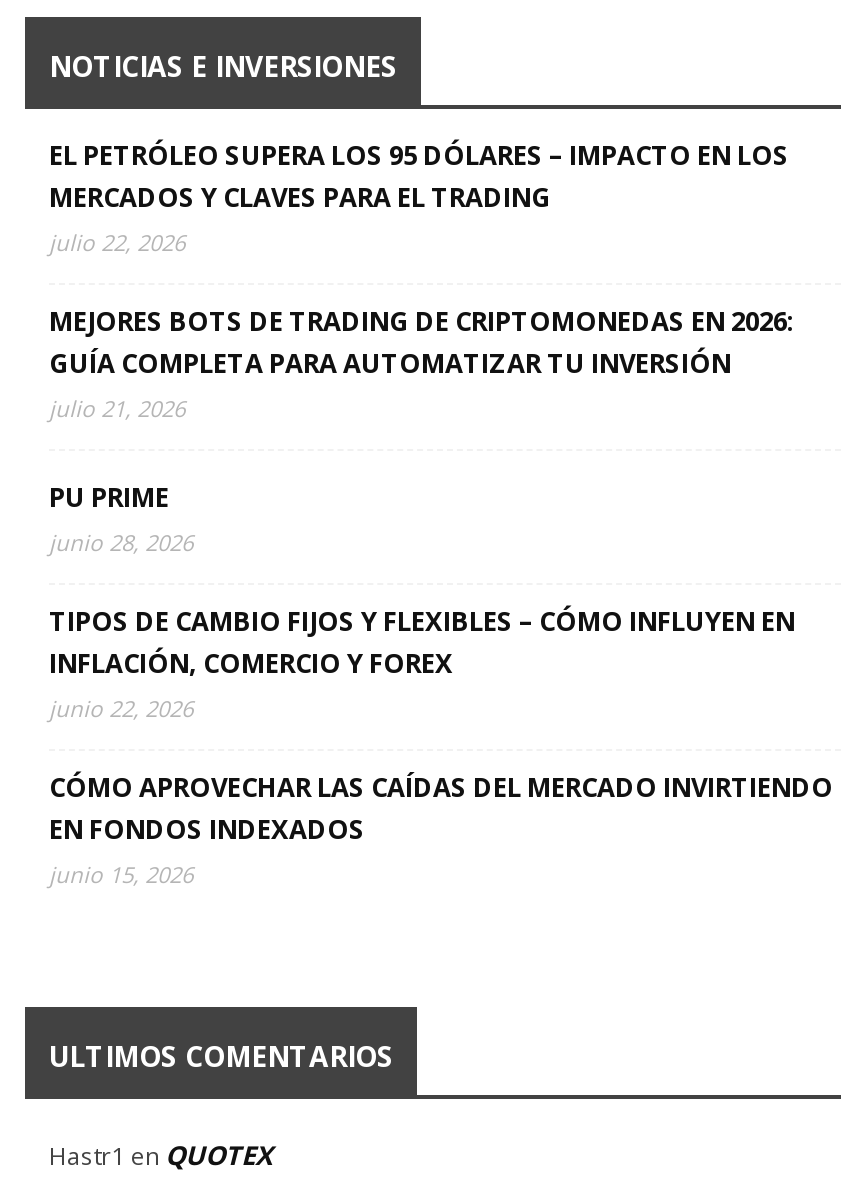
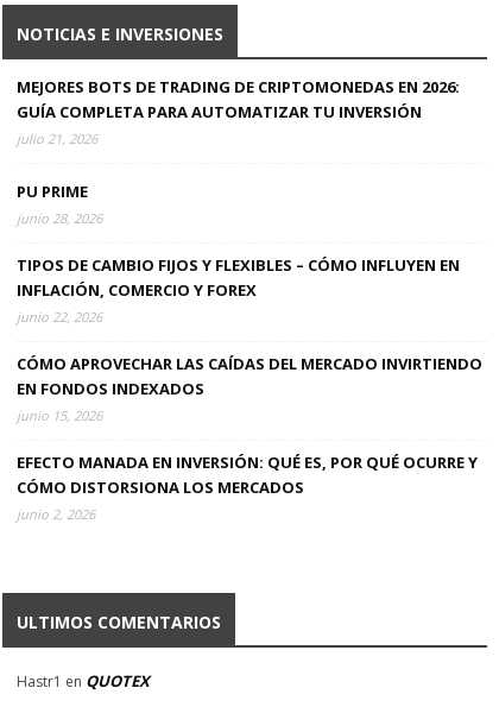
[49,137,789,257] EL PETRÓLEO SUPERA LOS 95 DÓLARES – IMPACTO EN LOS | MERCADOS Y CLAVES PARA EL TRADING | julio 22, 2026 -> none
moved [49,303,833,889] -> [17,76,482,424]: MEJORES BOTS DE TRADING DE CRIPTOMONEDAS EN 2026: | GUÍA COMPLETA PARA AUTOMATIZAR TU INVERSIÓN | julio 21, 2026 | ... | EN FONDOS INDEXADOS | junio 15, 2026
none -> [17,452,478,523] EFECTO MANADA EN INVERSIÓN: QUÉ ES, POR QUÉ OCURRE Y | CÓMO DISTORSIONA LOS MERCADOS | junio 2, 2026

